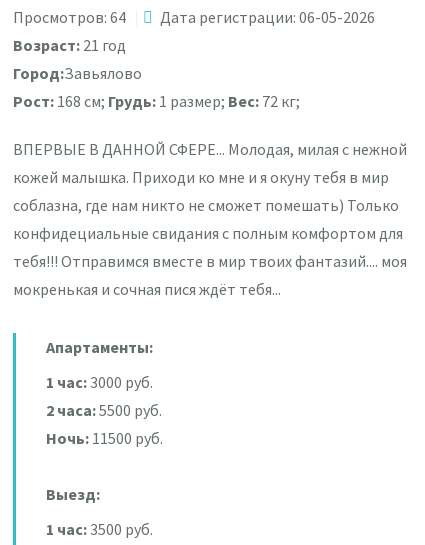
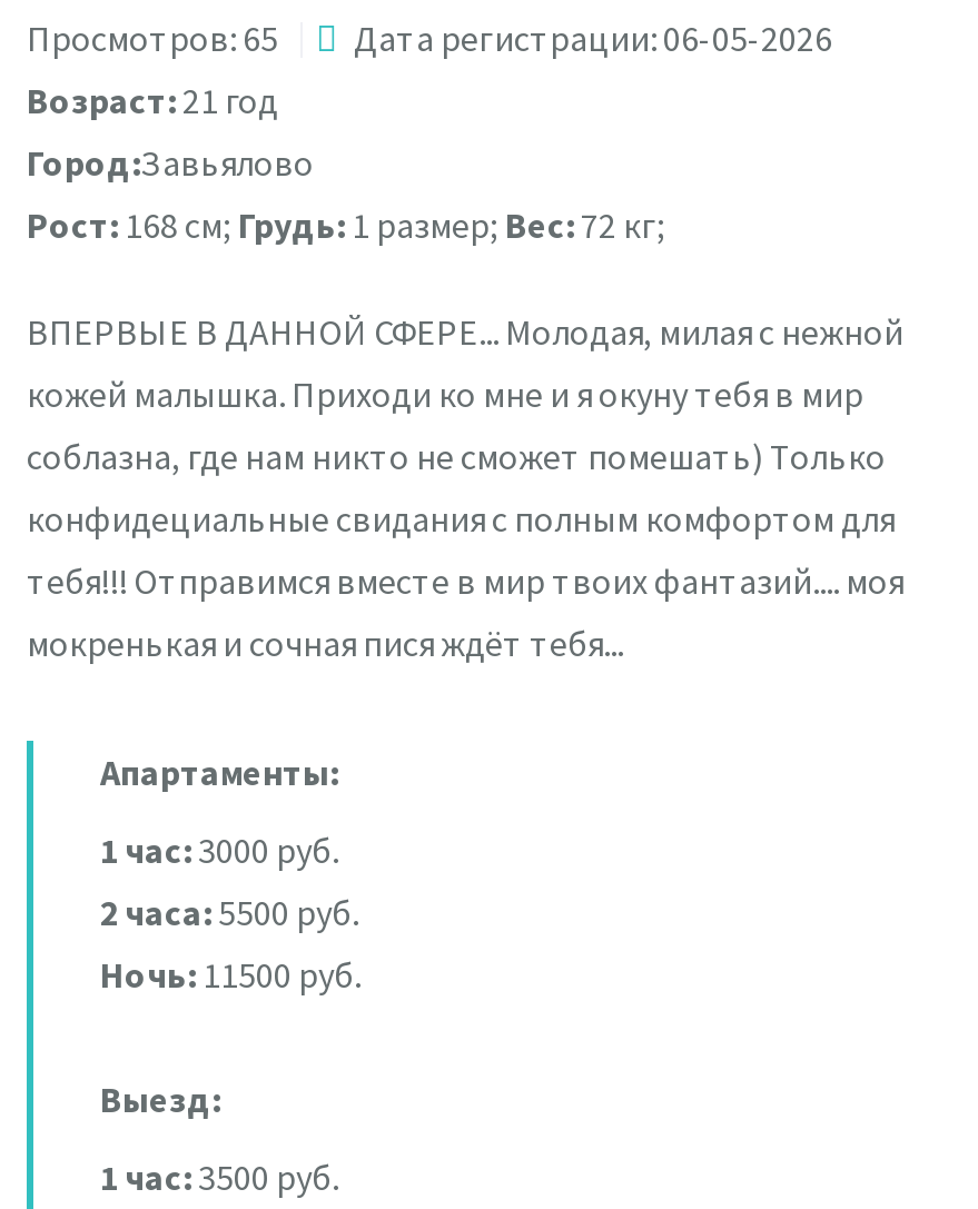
[13,6,375,26] Просмотров: 64 Дата регистрации: 06-05-2026 -> [27,14,832,59] Просмотров: 65 Дата регистрации: 06-05-2026

